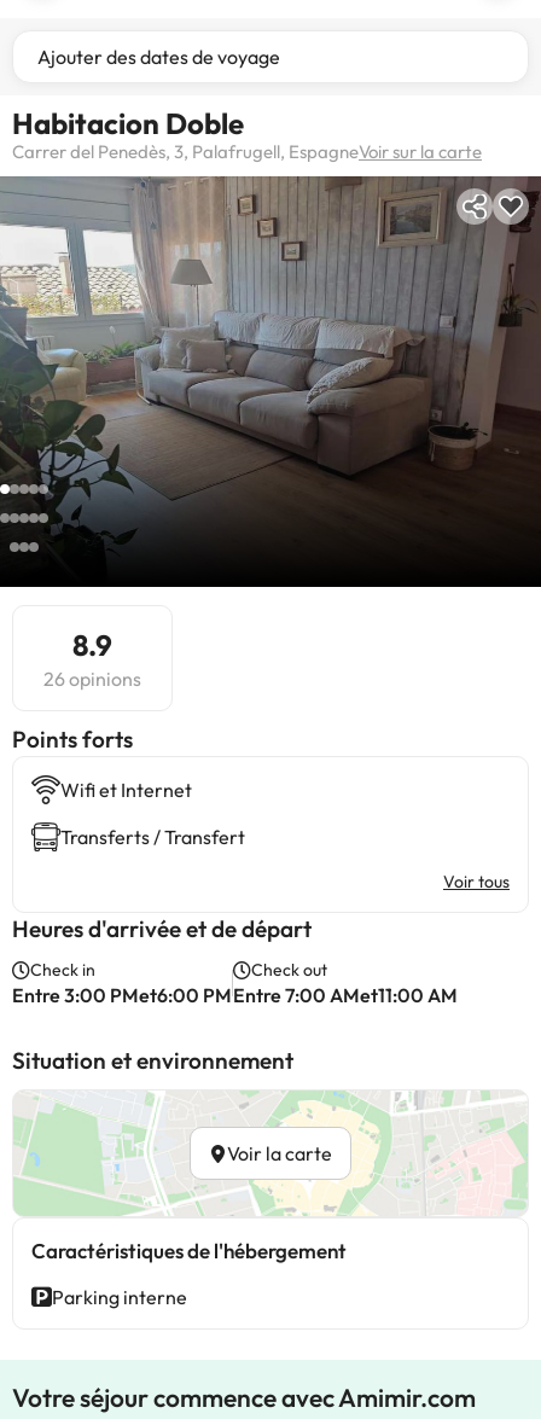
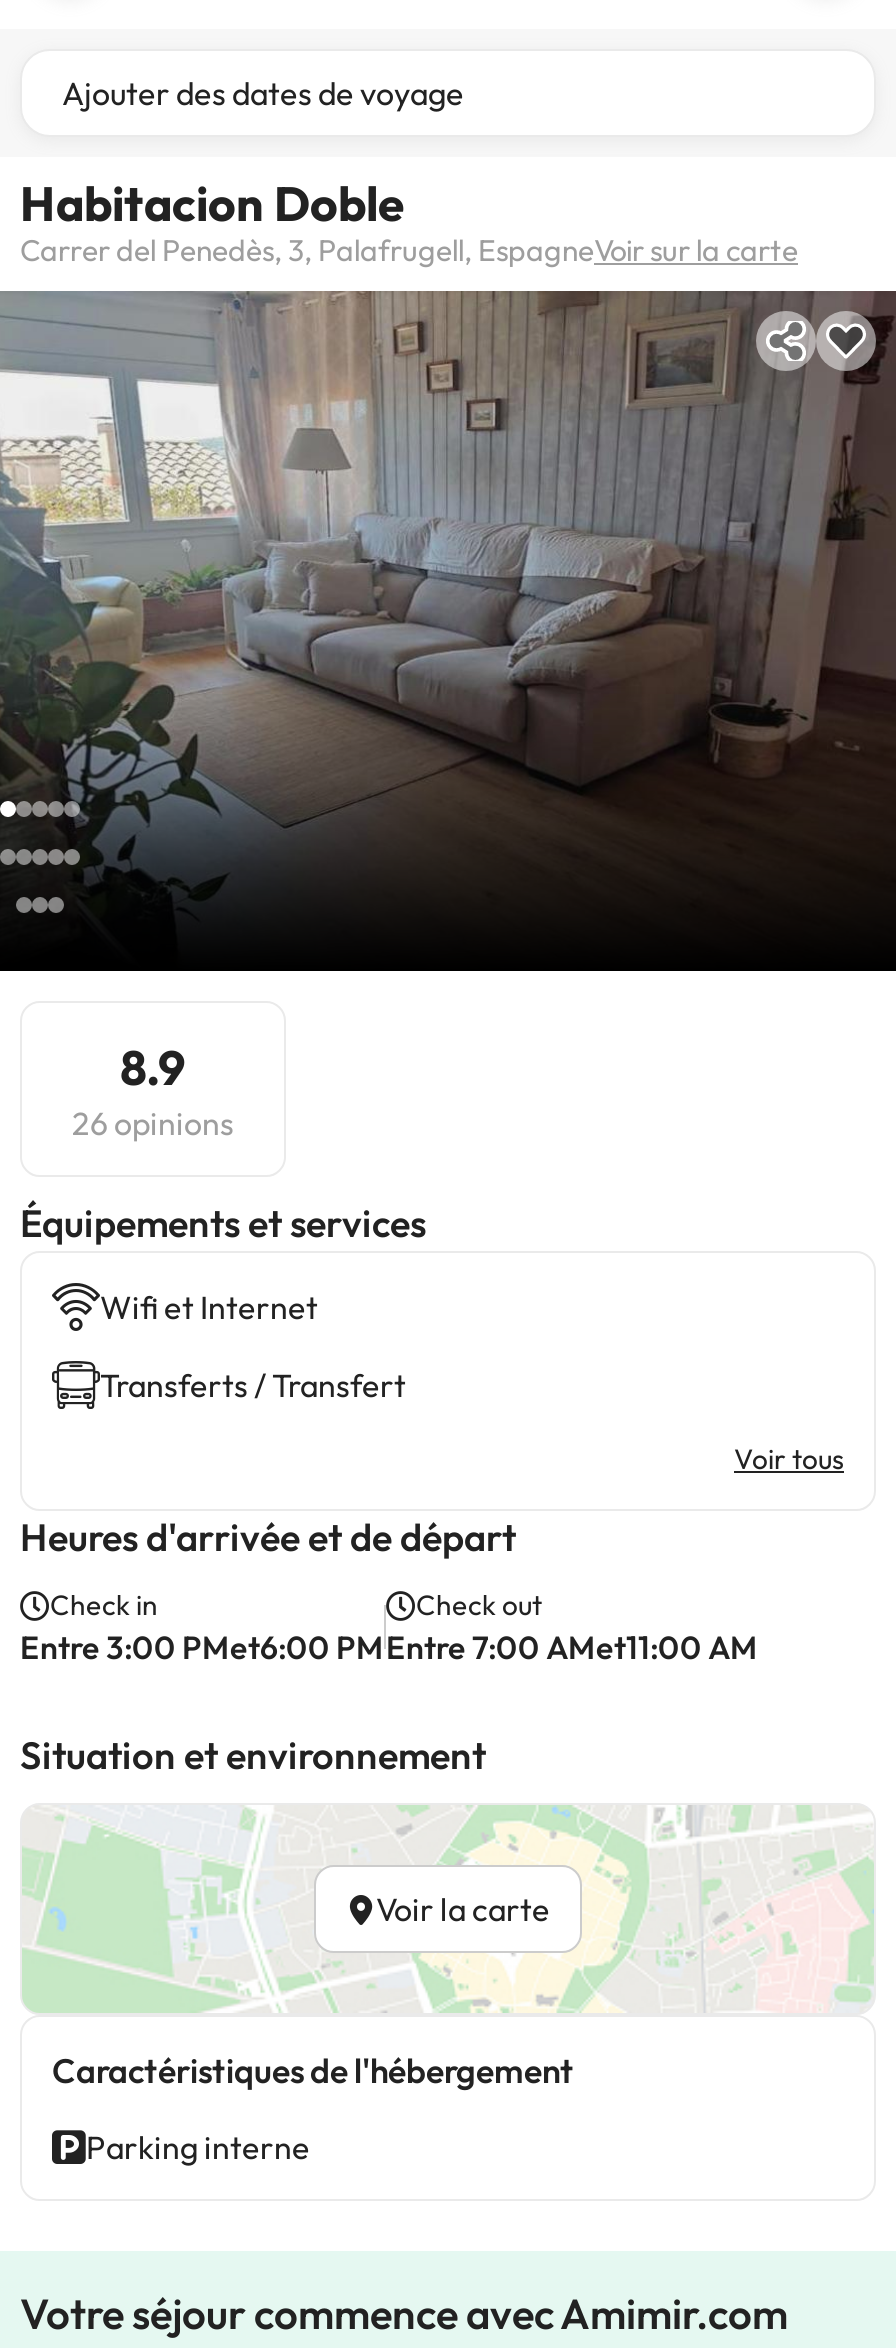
[12,725,133,754] Points forts -> [20,1199,426,1247] Équipements et services

